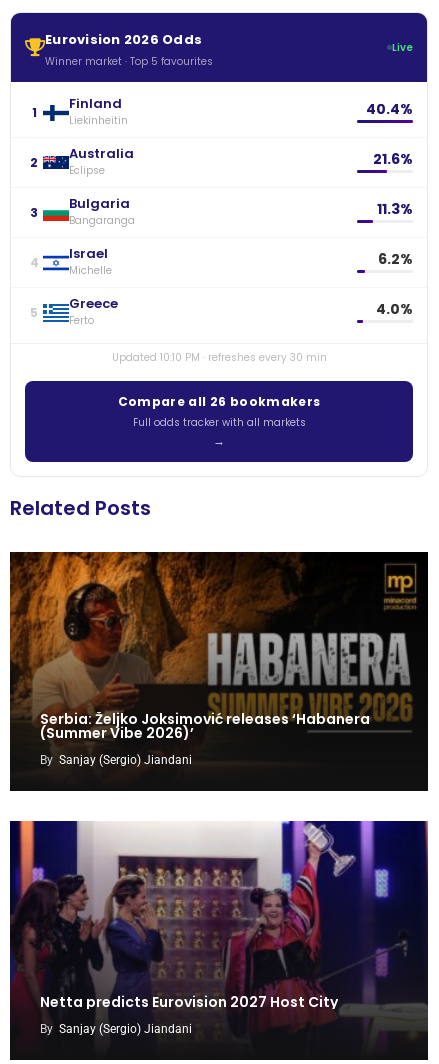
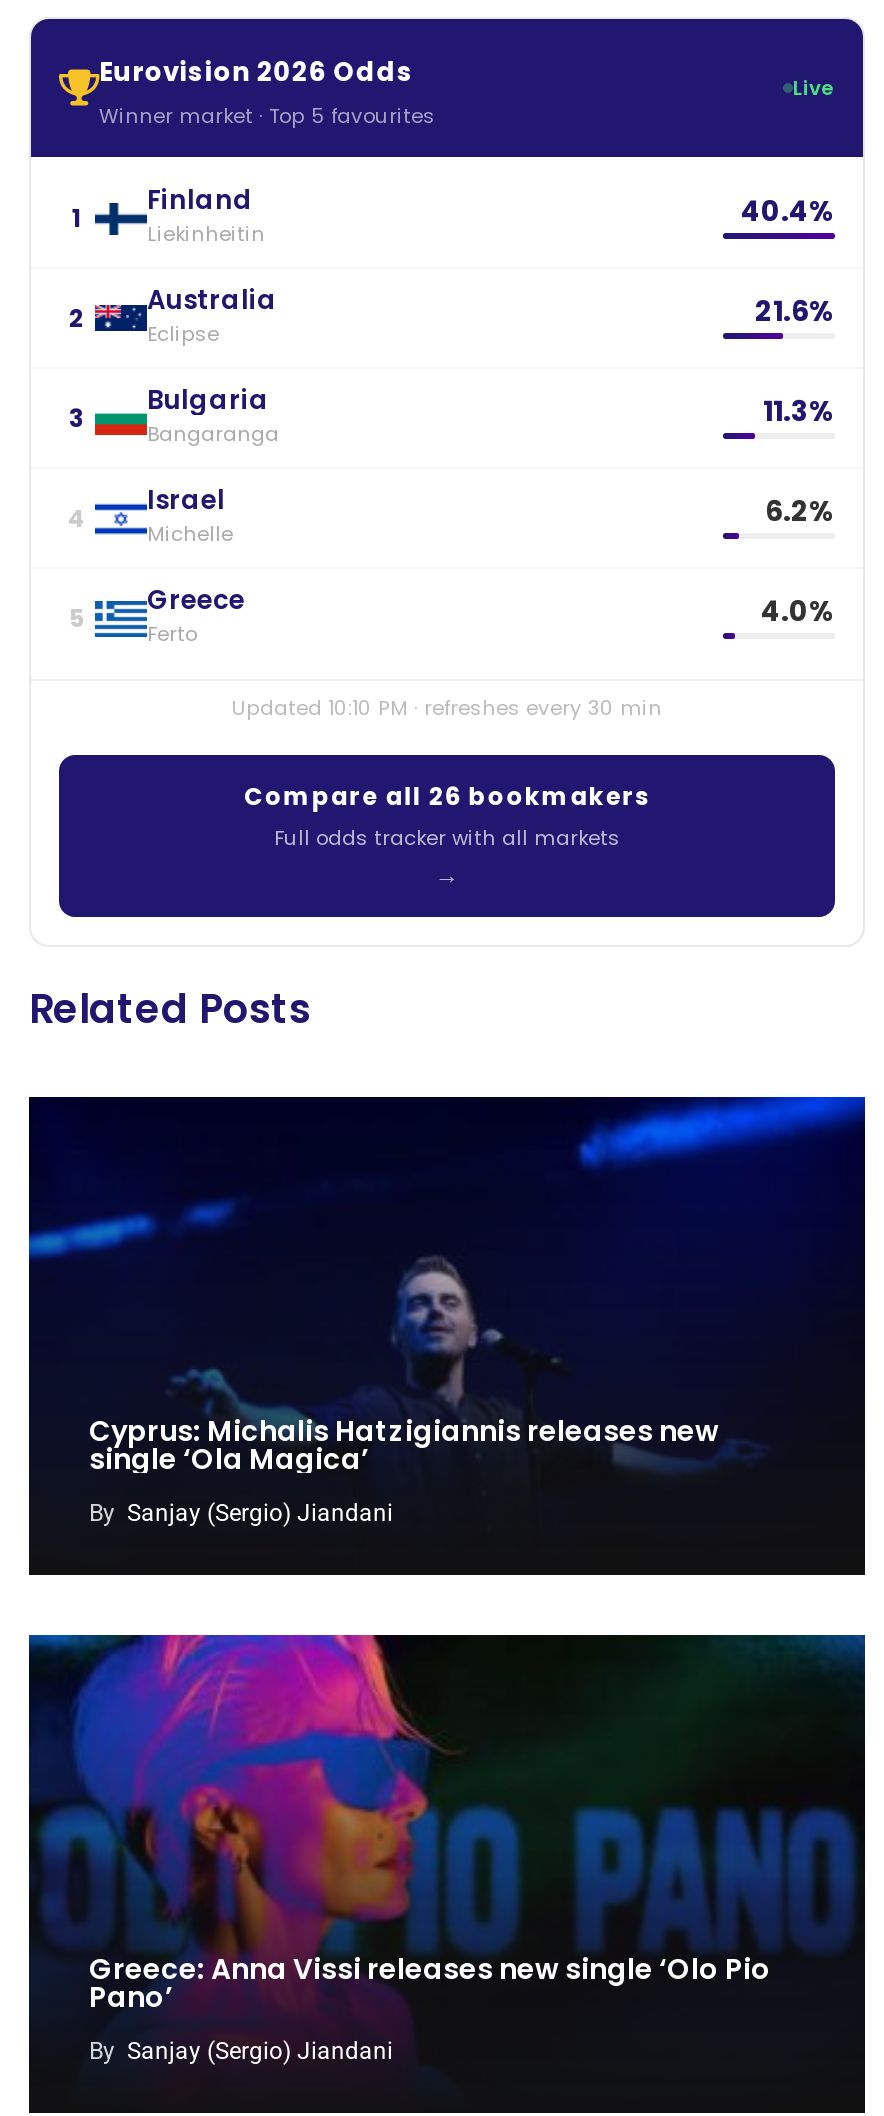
[9,551,429,743] [image] | Serbia: Željko Joksimović releases ‘Habanera | (Summer Vibe 2026)’ -> [27,1095,867,1480] [image] | Cyprus: Michalis Hatzigiannis releases new | single ‘Ola Magica’
[10,820,429,1031] [image] | Netta predicts Eurovision 2027 Host City -> [29,1633,867,2053] [image] | Greece: Anna Vissi releases new single ‘Olo Pio | Pano’

